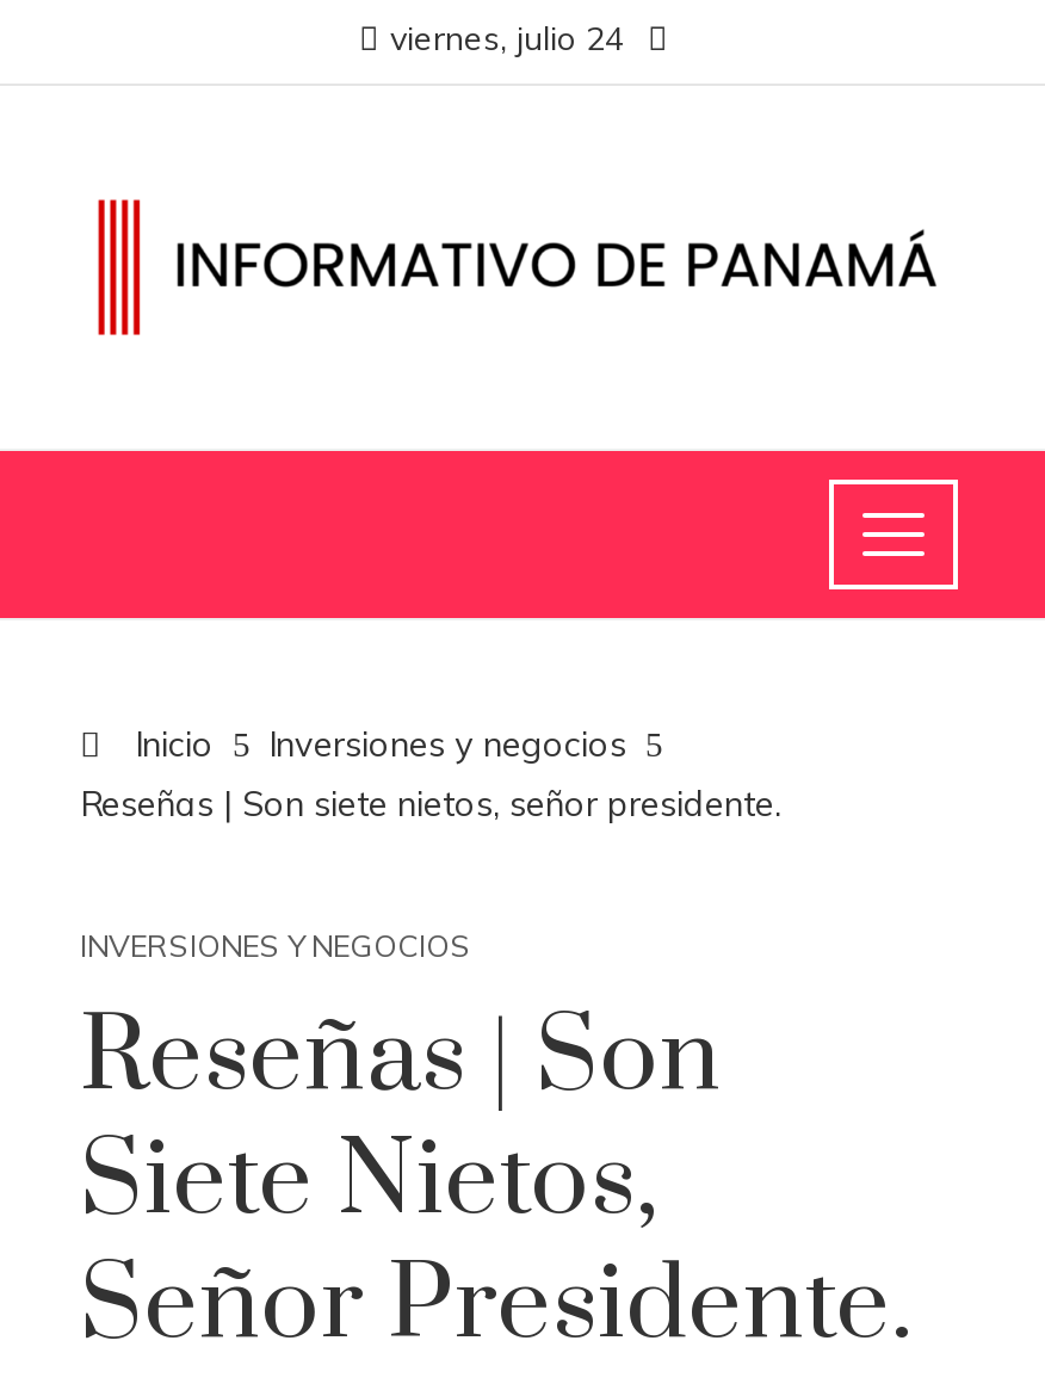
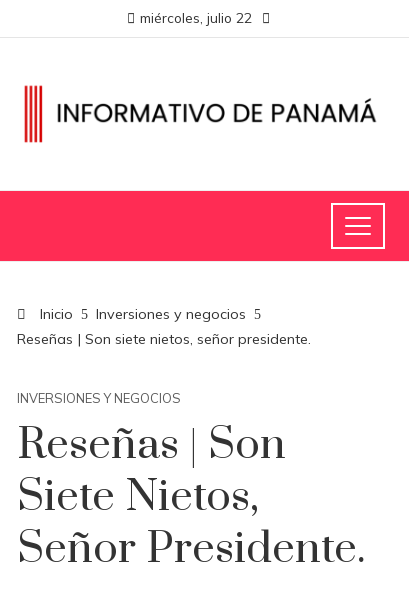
[390,17,624,57] viernes, julio 24 -> [140,9,252,26] miércoles, julio 22

